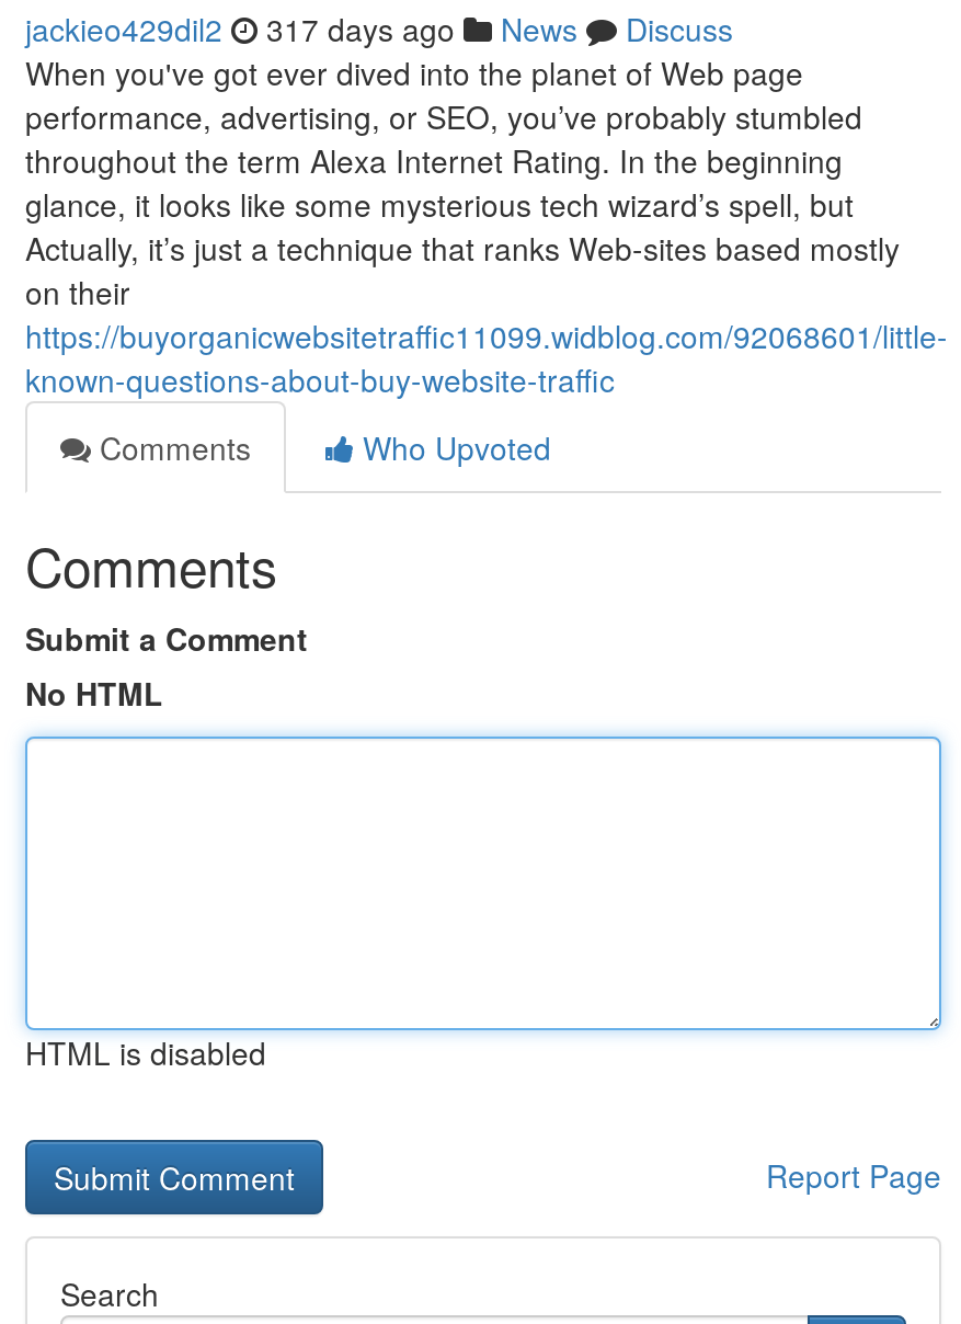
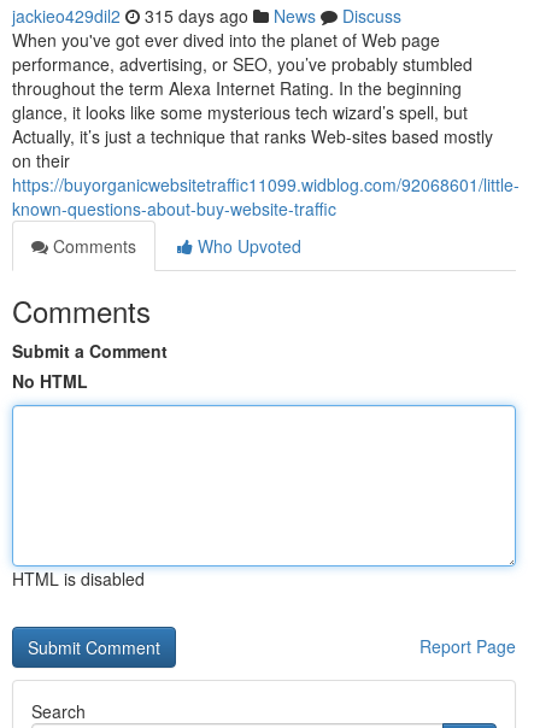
[25,7,733,50] jackieo429dil2 317 days ago News Discuss -> [12,4,401,28] jackieo429dil2 315 days ago News Discuss

